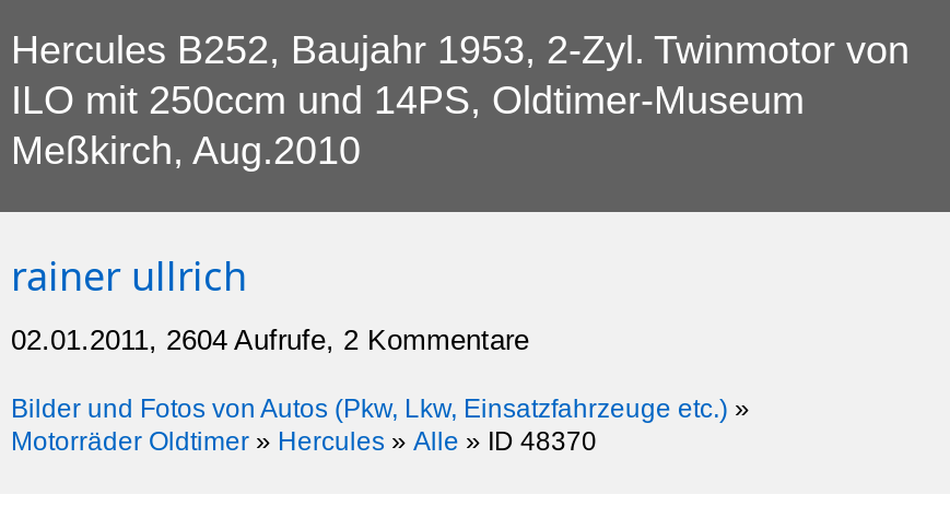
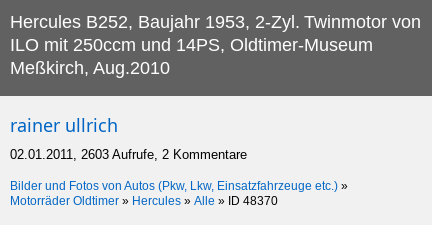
[11,323,529,356] 02.01.2011, 2604 Aufrufe, 2 Kommentare -> [10,147,247,162] 02.01.2011, 2603 Aufrufe, 2 Kommentare

